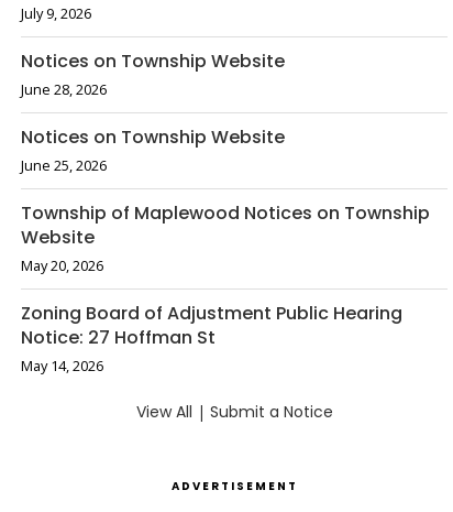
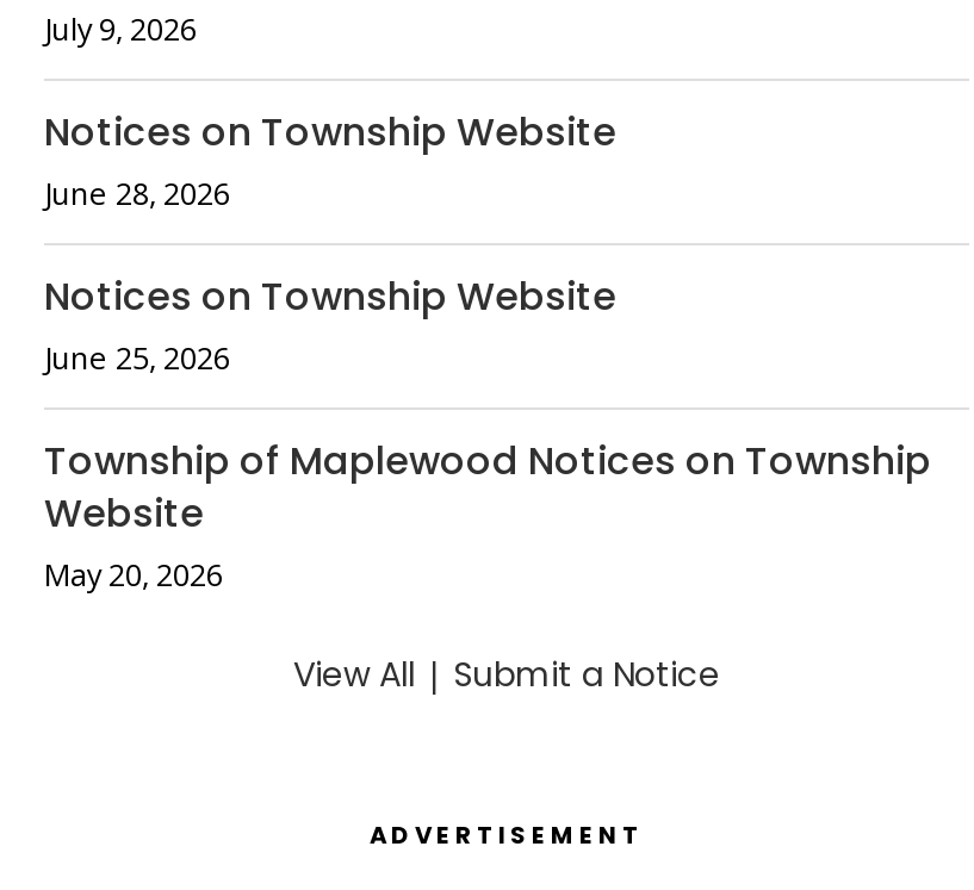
[21,301,402,375] Zoning Board of Adjustment Public Hearing | Notice: 27 Hoffman St | May 14, 2026 -> none

